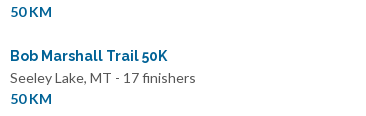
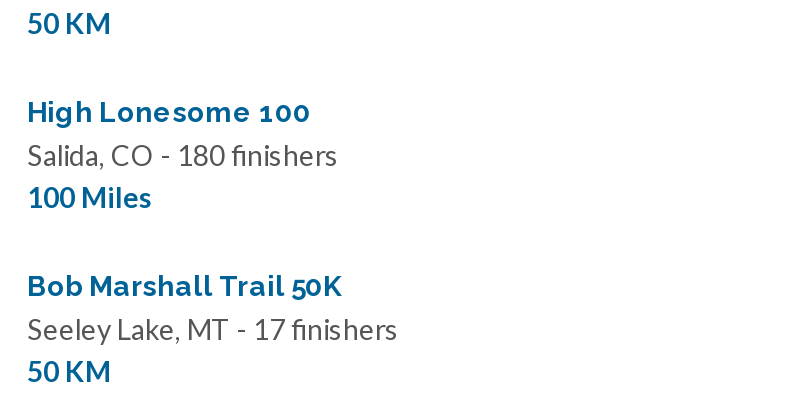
none -> [27,95,339,213] High Lonesome 100 | Salida, CO - 180 finishers | 100 Miles

